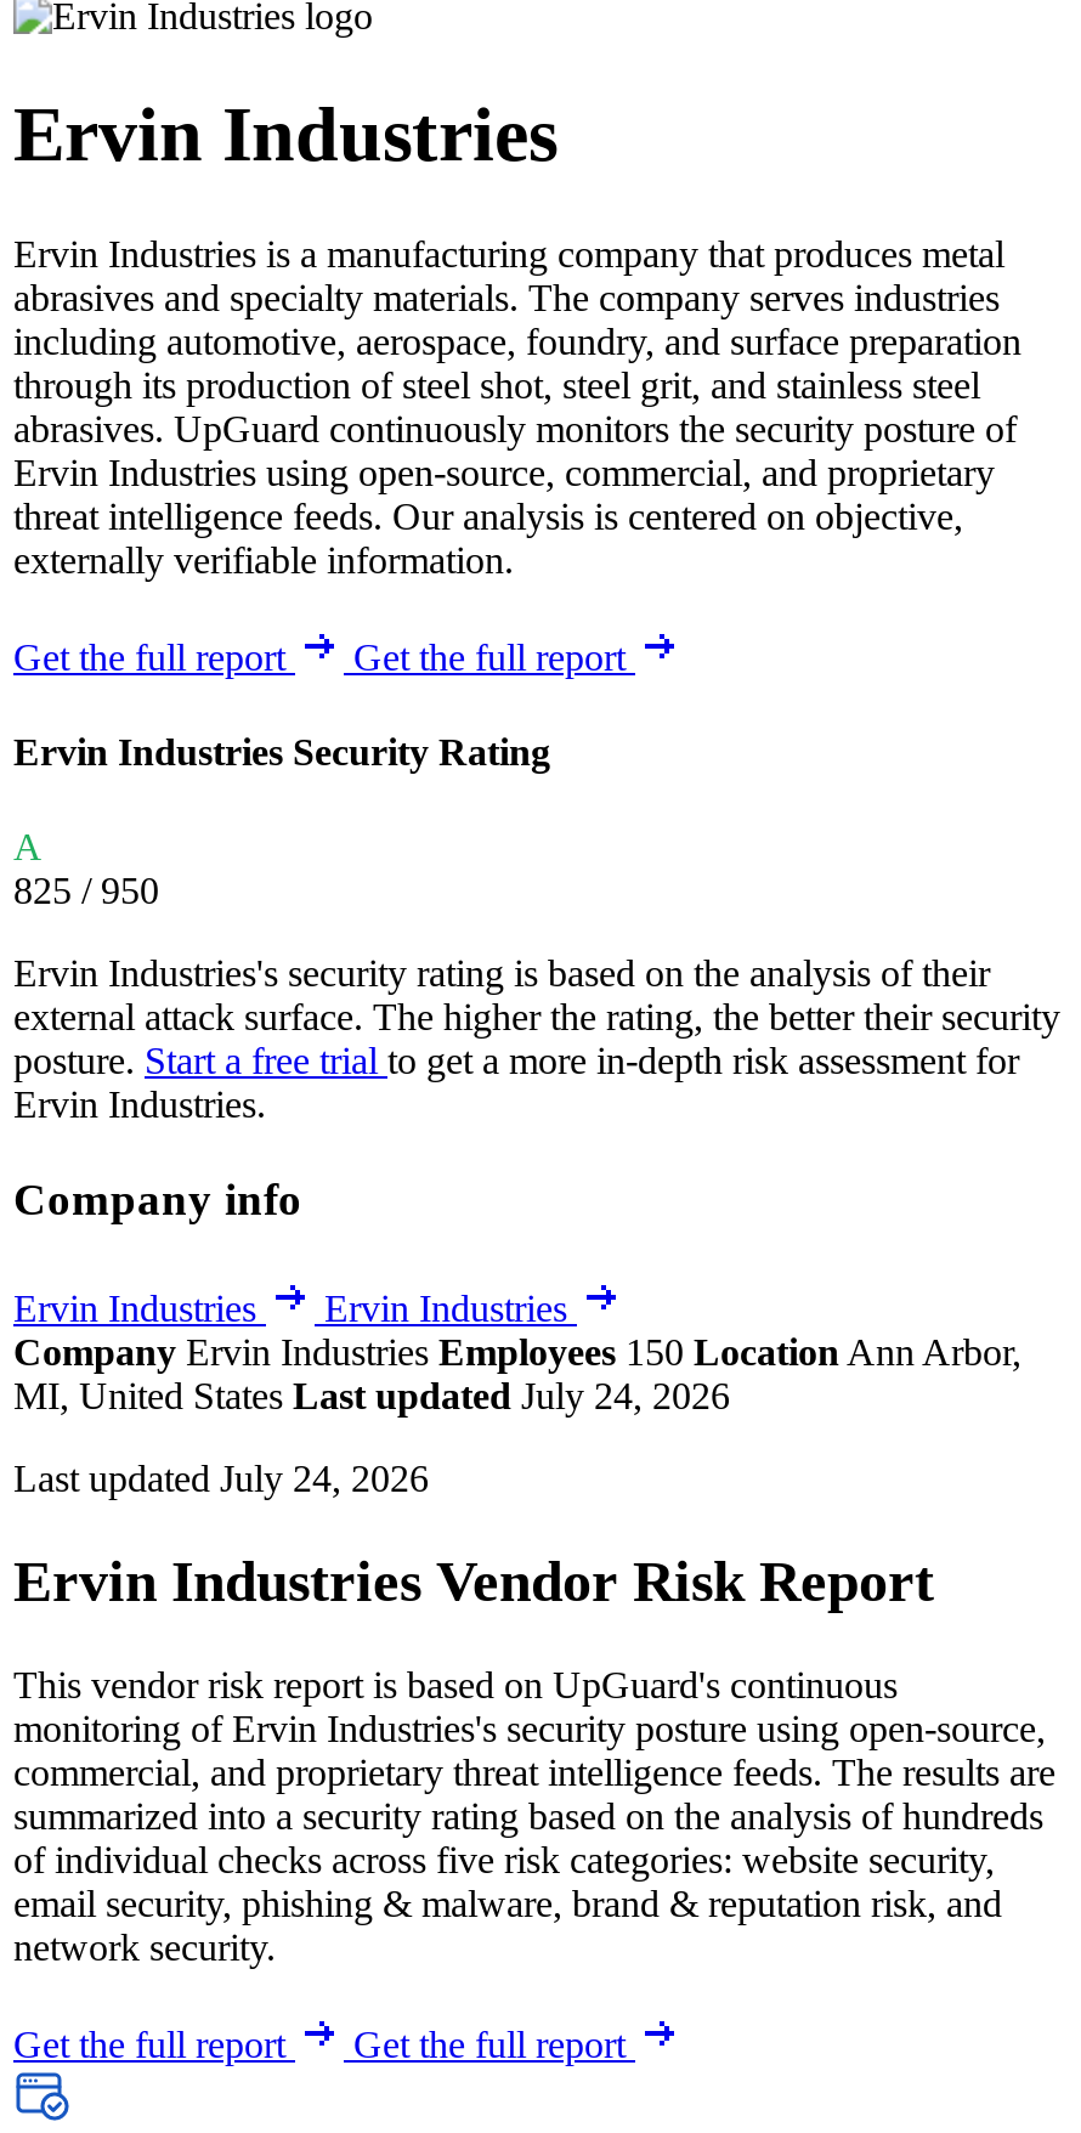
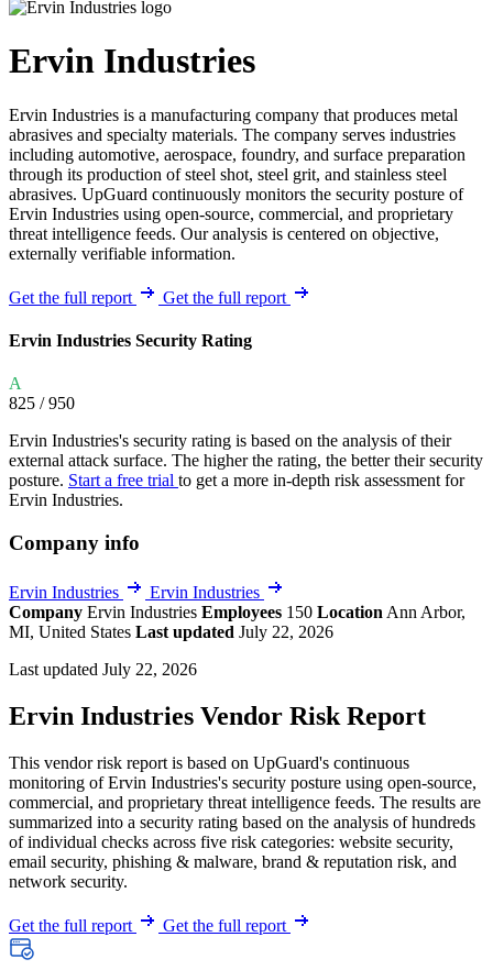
[13,1375,730,1416] MI, United States Last updated July 24, 2026 -> [9,622,333,641] MI, United States Last updated July 22, 2026
[13,1457,429,1498] Last updated July 24, 2026 -> [9,660,197,678] Last updated July 22, 2026

